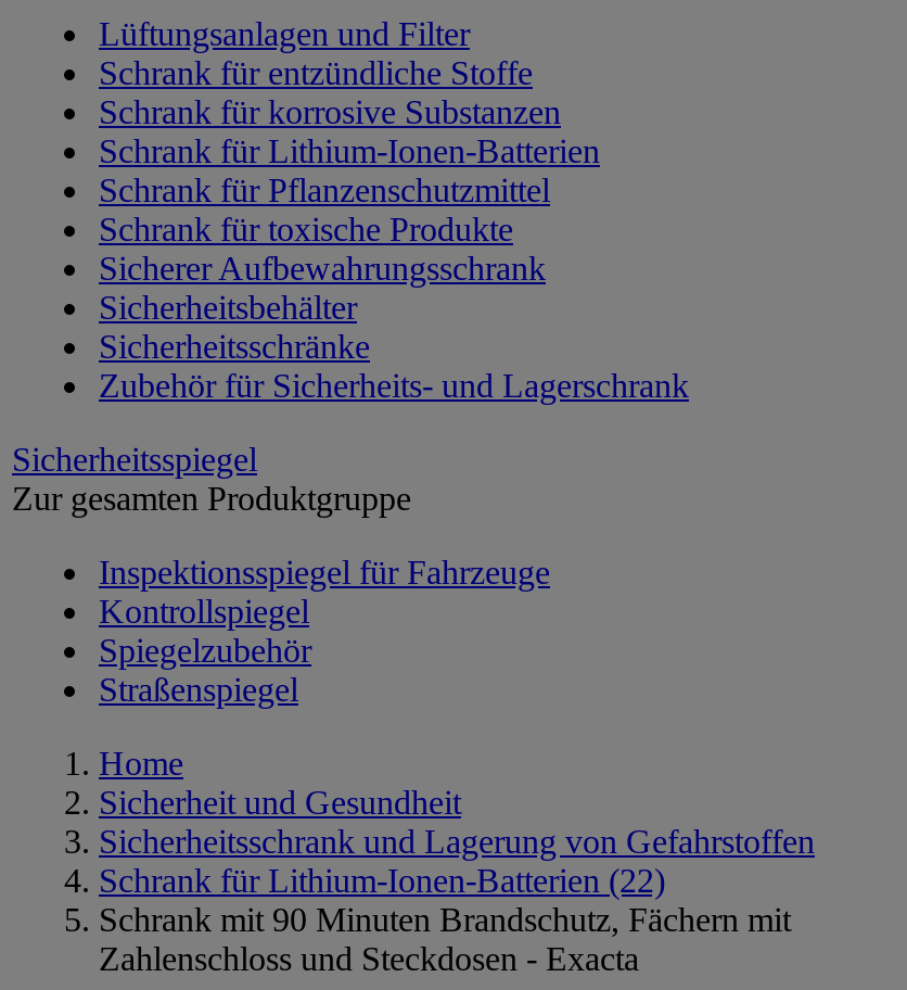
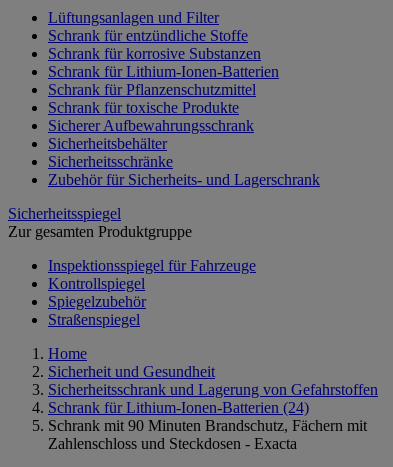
[99,861,665,898] Schrank für Lithium-Ionen-Batterien (22) -> [48,399,309,416] Schrank für Lithium-Ionen-Batterien (24)

